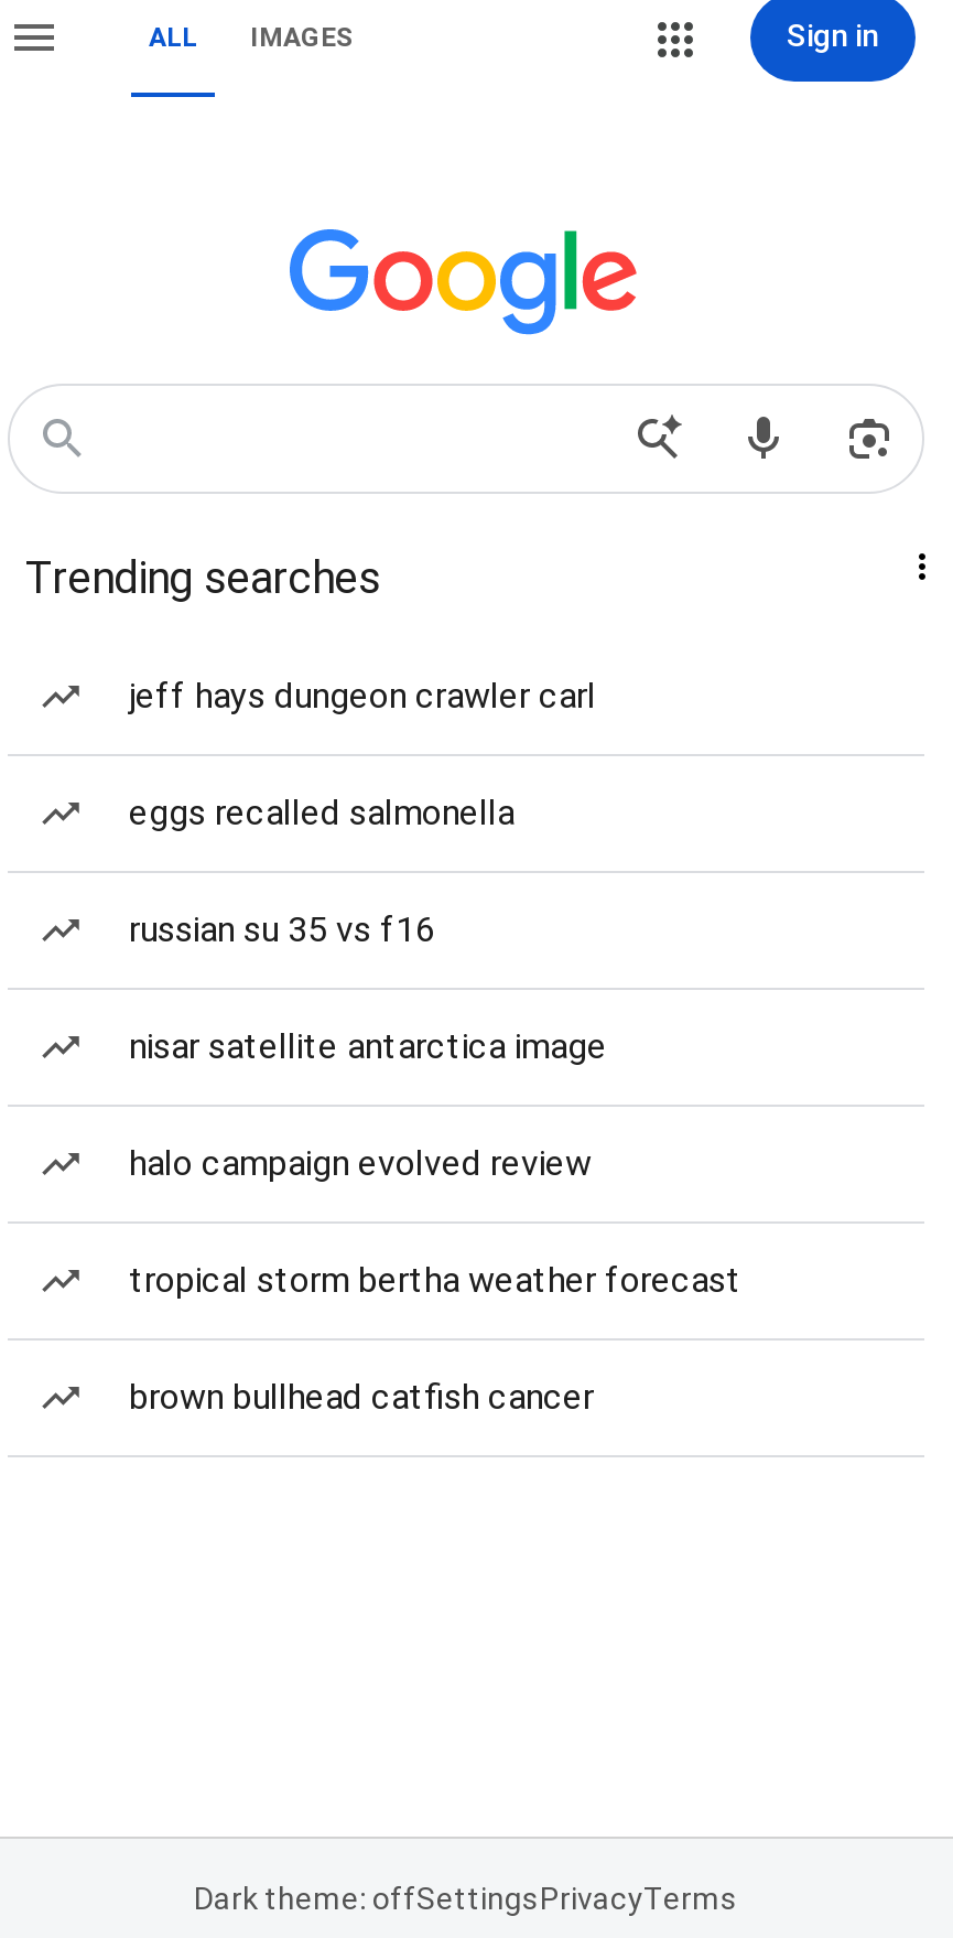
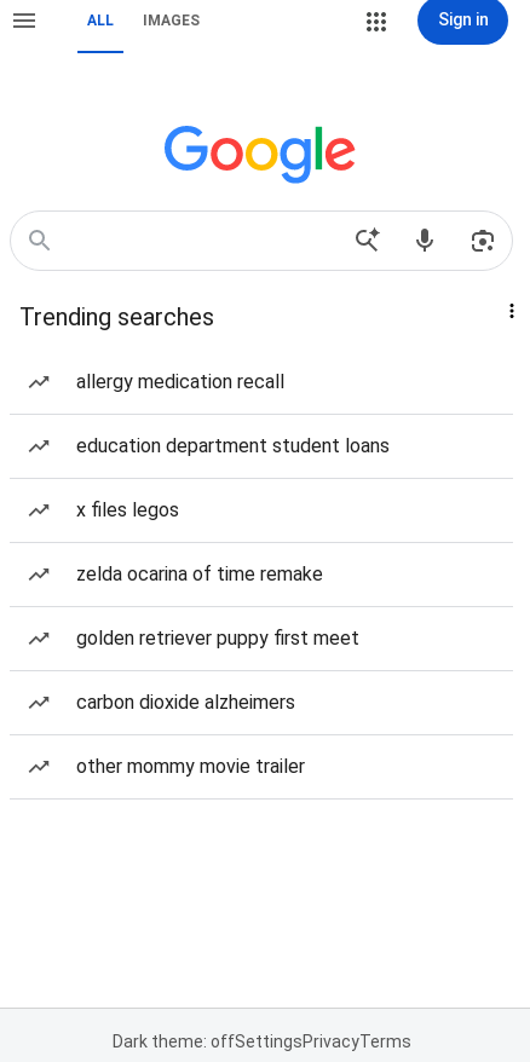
[129,675,596,717] jeff hays dungeon crawler carl -> [76,370,284,393] allergy medication recall
[129,792,515,833] eggs recalled salmonella -> [76,434,390,457] education department student loans
[129,908,435,950] russian su 35 vs f16 -> [76,498,179,521] x files legos
[129,1025,607,1067] nisar satellite antarctica image -> [76,562,323,585] zelda ocarina of time remake
[129,1142,592,1184] halo campaign evolved review -> [76,627,359,650] golden retriever puppy first meet
[129,1259,741,1301] tropical storm bertha weather forecast -> [76,691,295,714] carbon dioxide alzheimers
[129,1376,594,1418] brown bullhead catfish cancer -> [76,755,305,778] other mommy movie trailer

